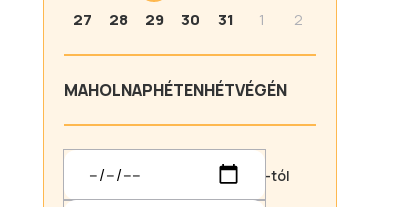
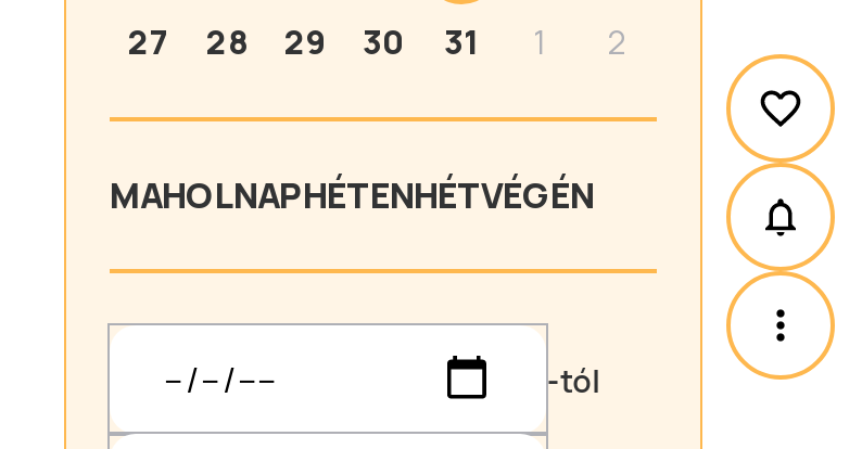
none -> [724,52,837,382] [image]

